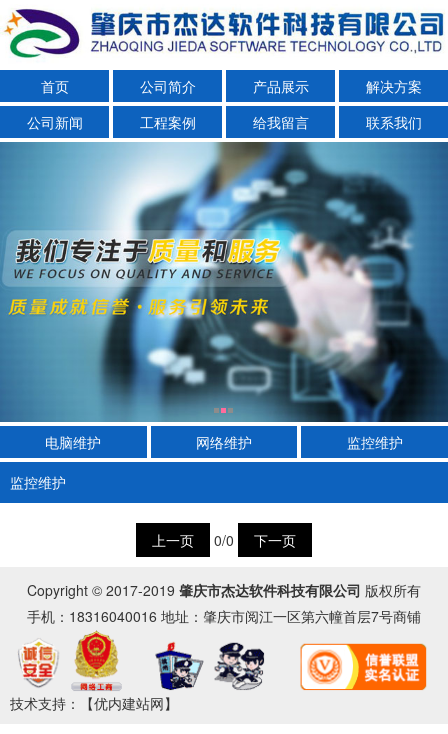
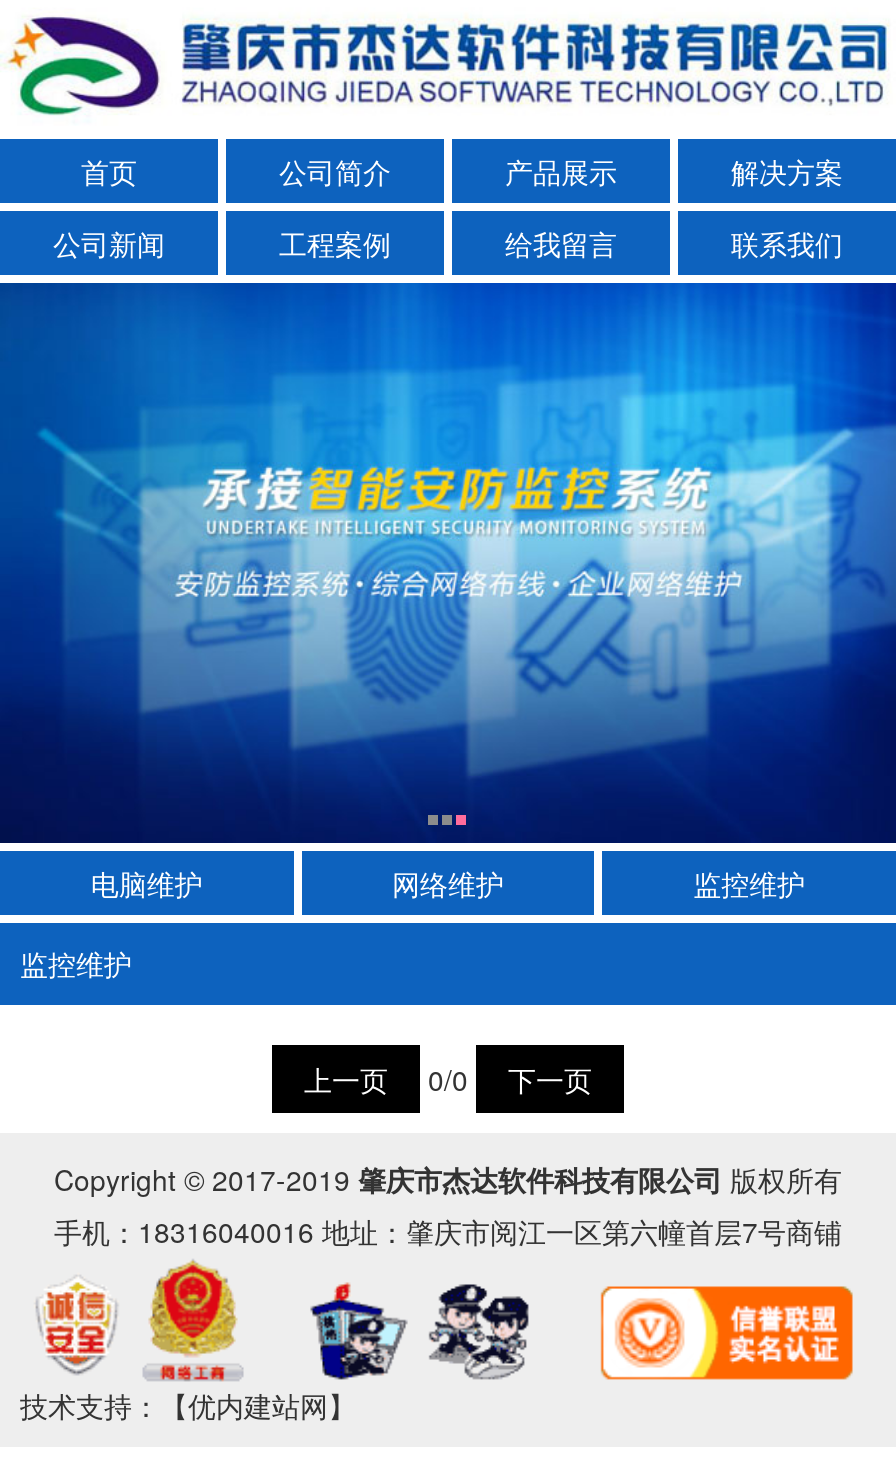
[3,141,445,423] [image] -> [6,281,890,845] [image]

